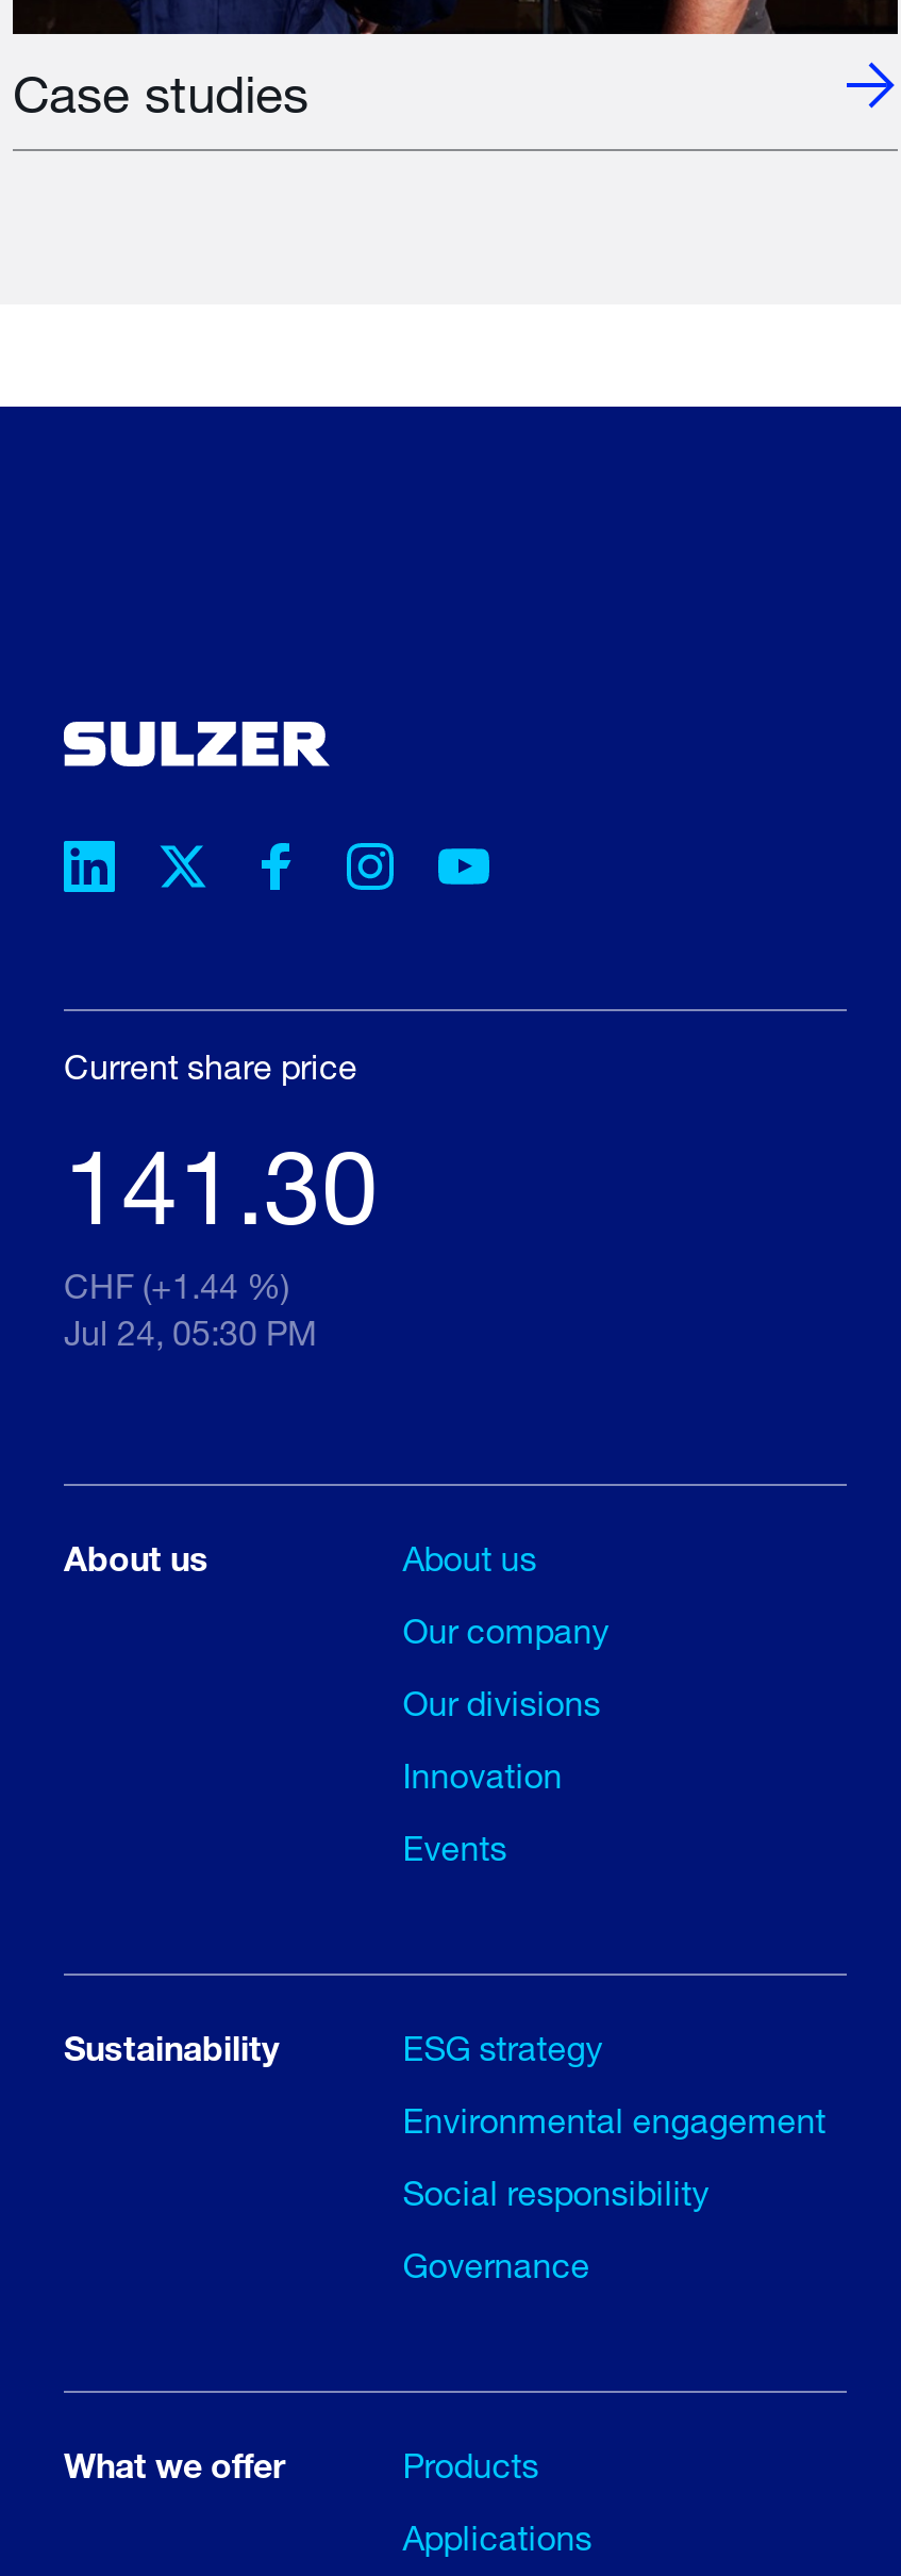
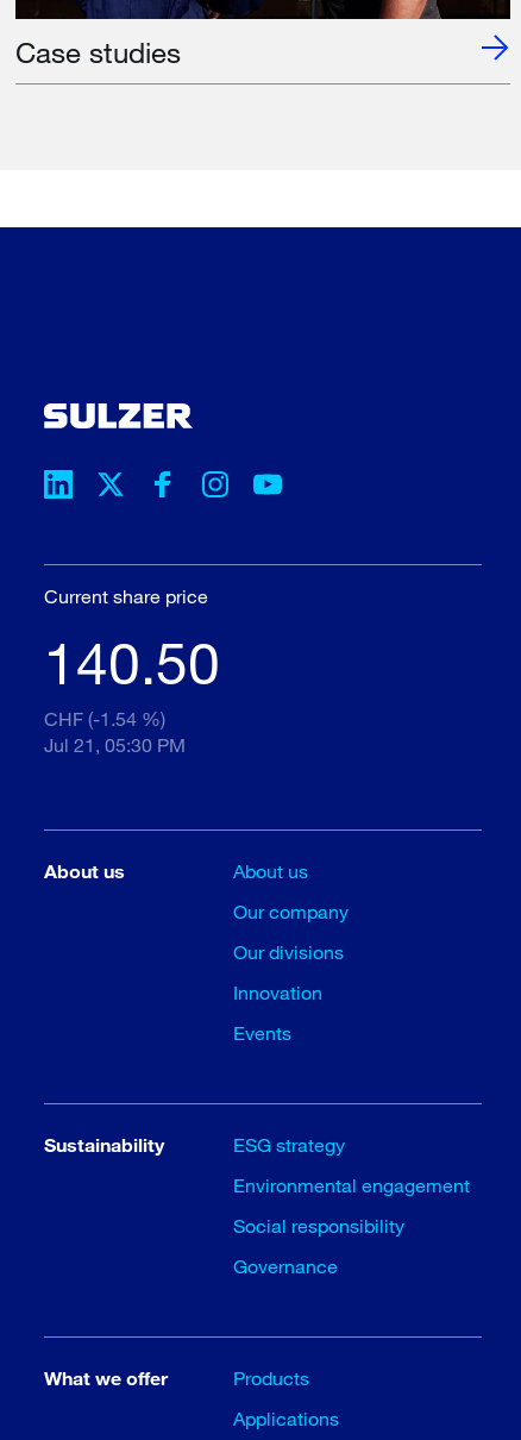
[64,1122,379,1245] 141.30 -> [44,627,220,696] 140.50
[64,1265,289,1305] CHF (+1.44 %) -> [44,707,165,730] CHF (-1.54 %)
[64,1311,317,1352] Jul 24, 05:30 PM -> [44,733,186,756] Jul 21, 05:30 PM

